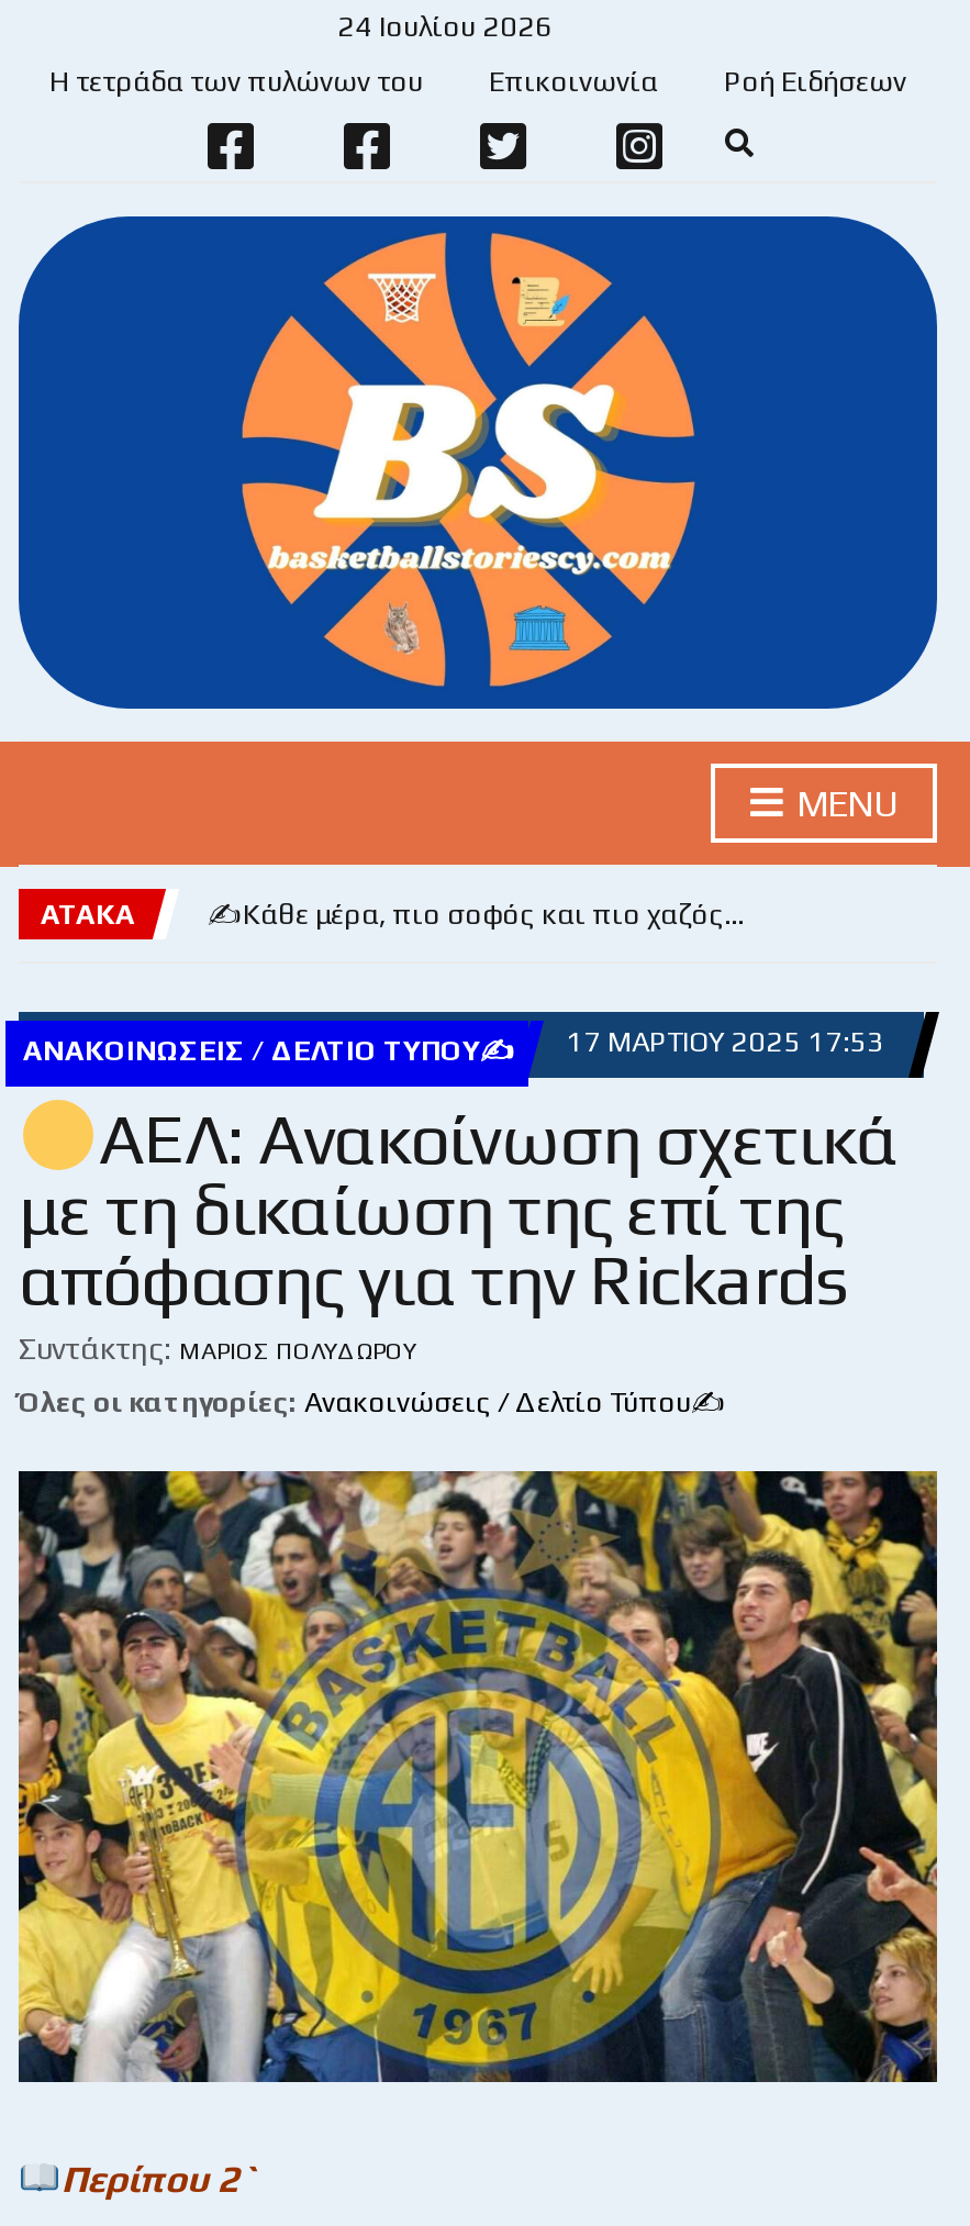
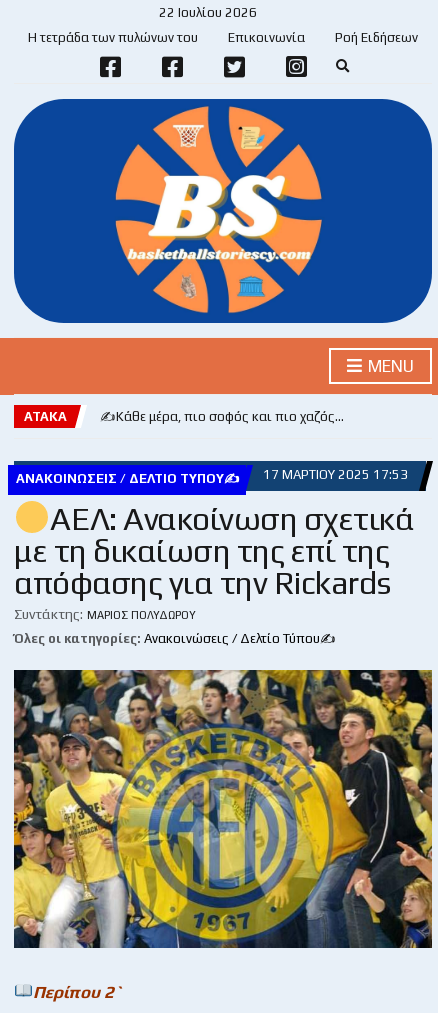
[337,10,553,43] 24 Ιουλίου 2026 -> [159,5,257,20] 22 Ιουλίου 2026

